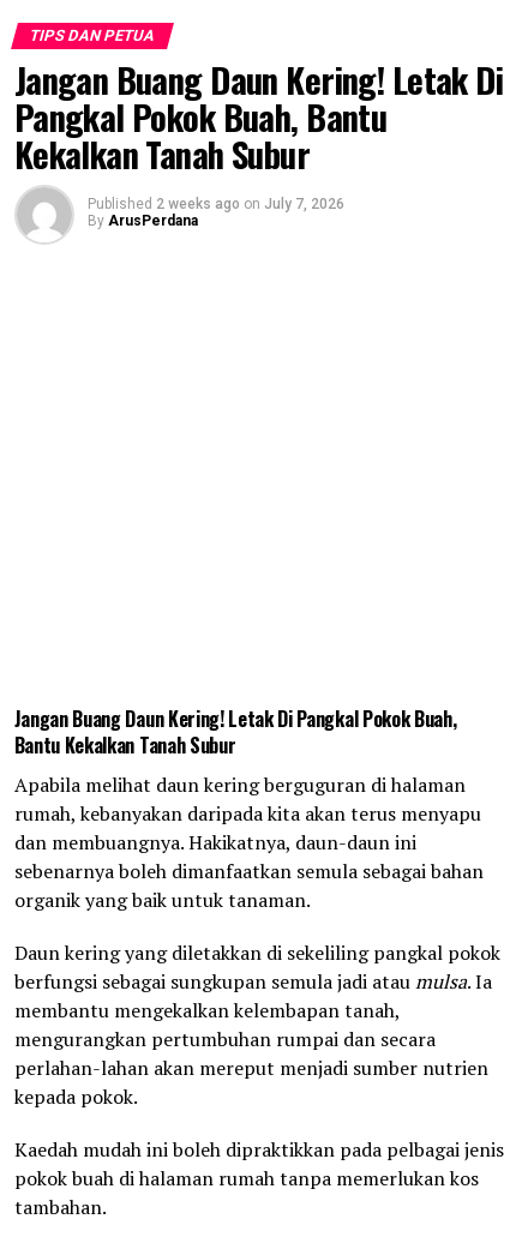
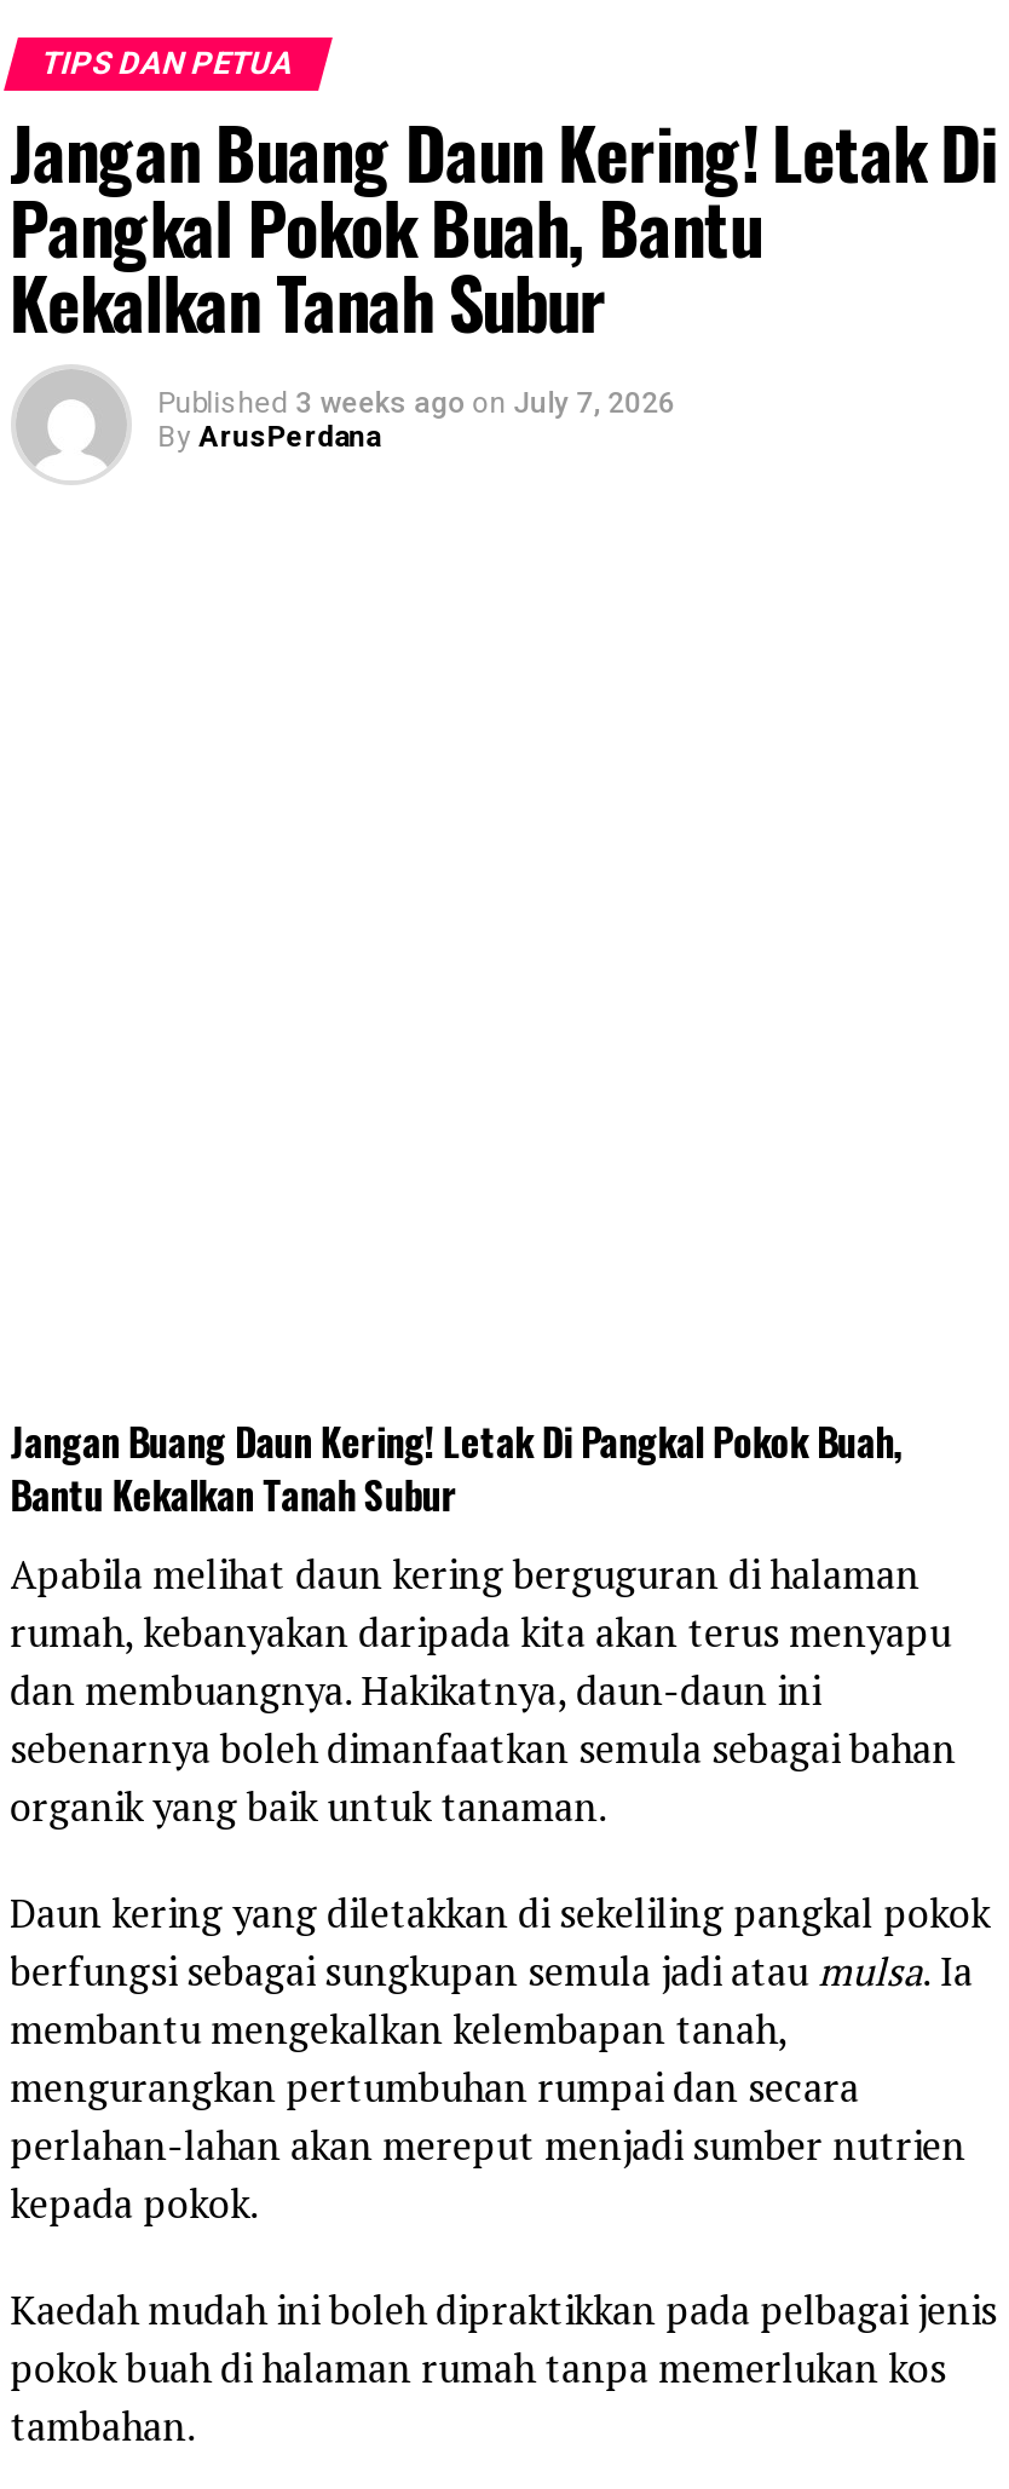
[87,196,344,213] Published 2 weeks ago on July 7, 2026 -> [158,385,676,419] Published 3 weeks ago on July 7, 2026

